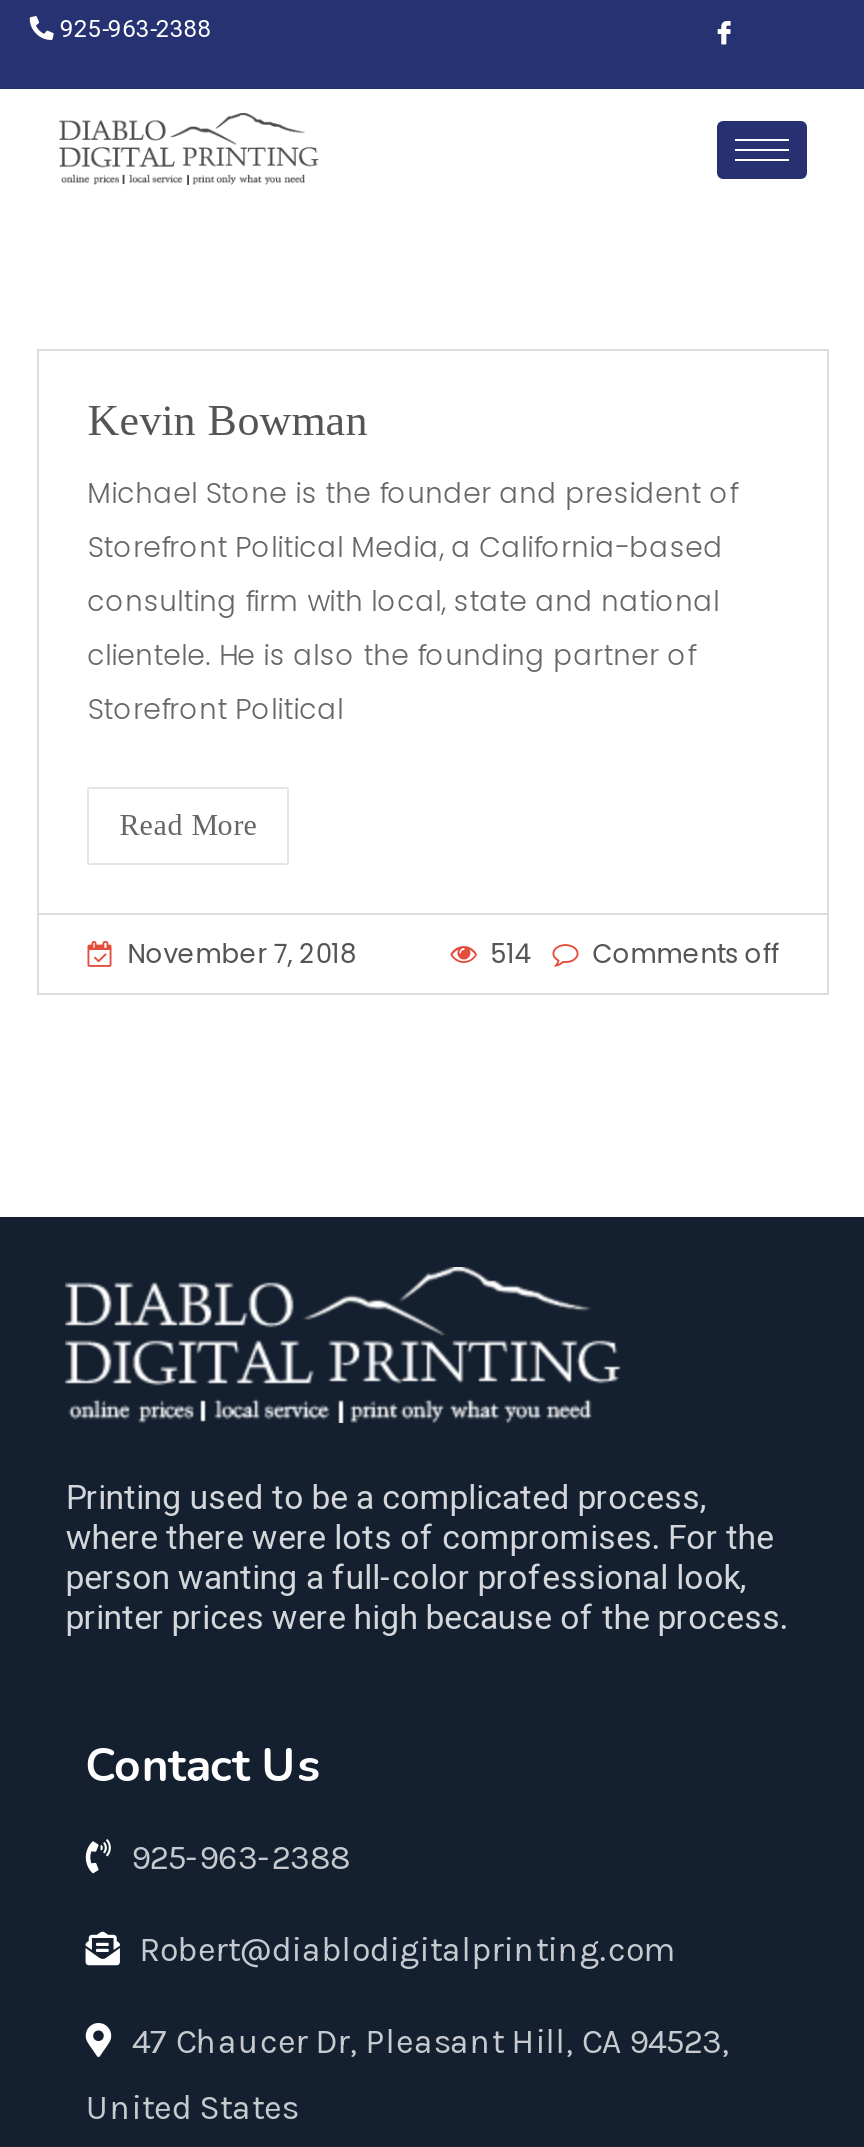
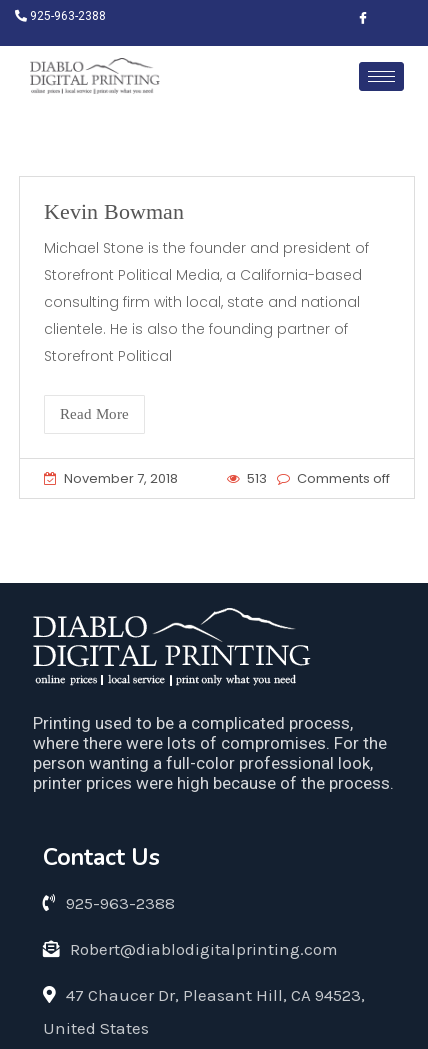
[491,935,779,973] 514 Comments off -> [247,469,390,488] 513 Comments off

